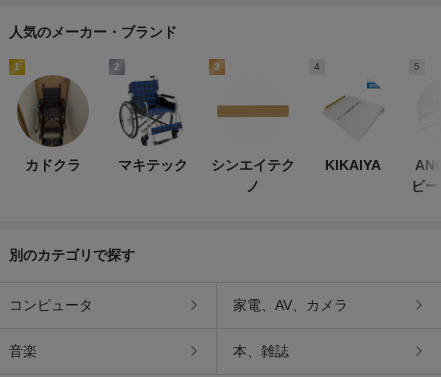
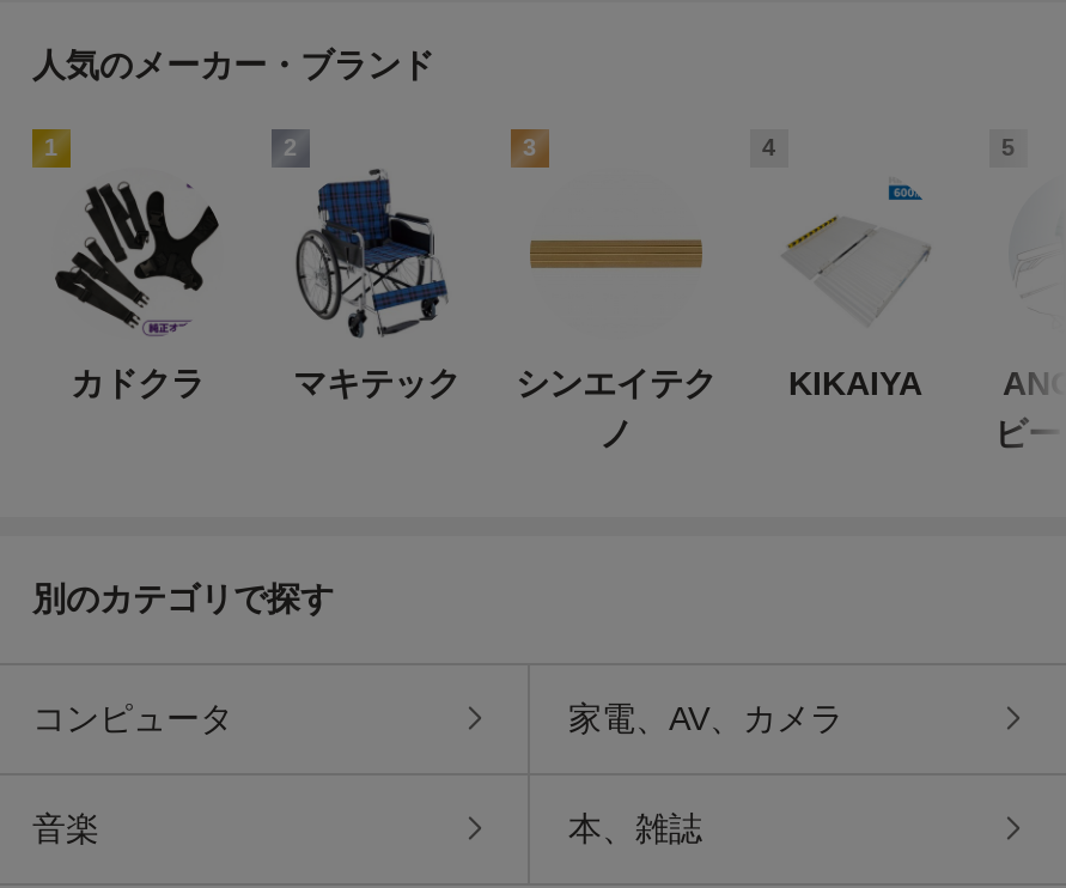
[16,74,89,148] [image] -> [51,168,221,340] [image]

